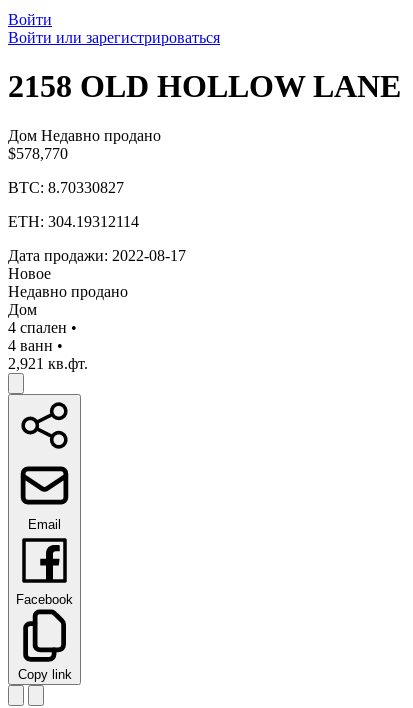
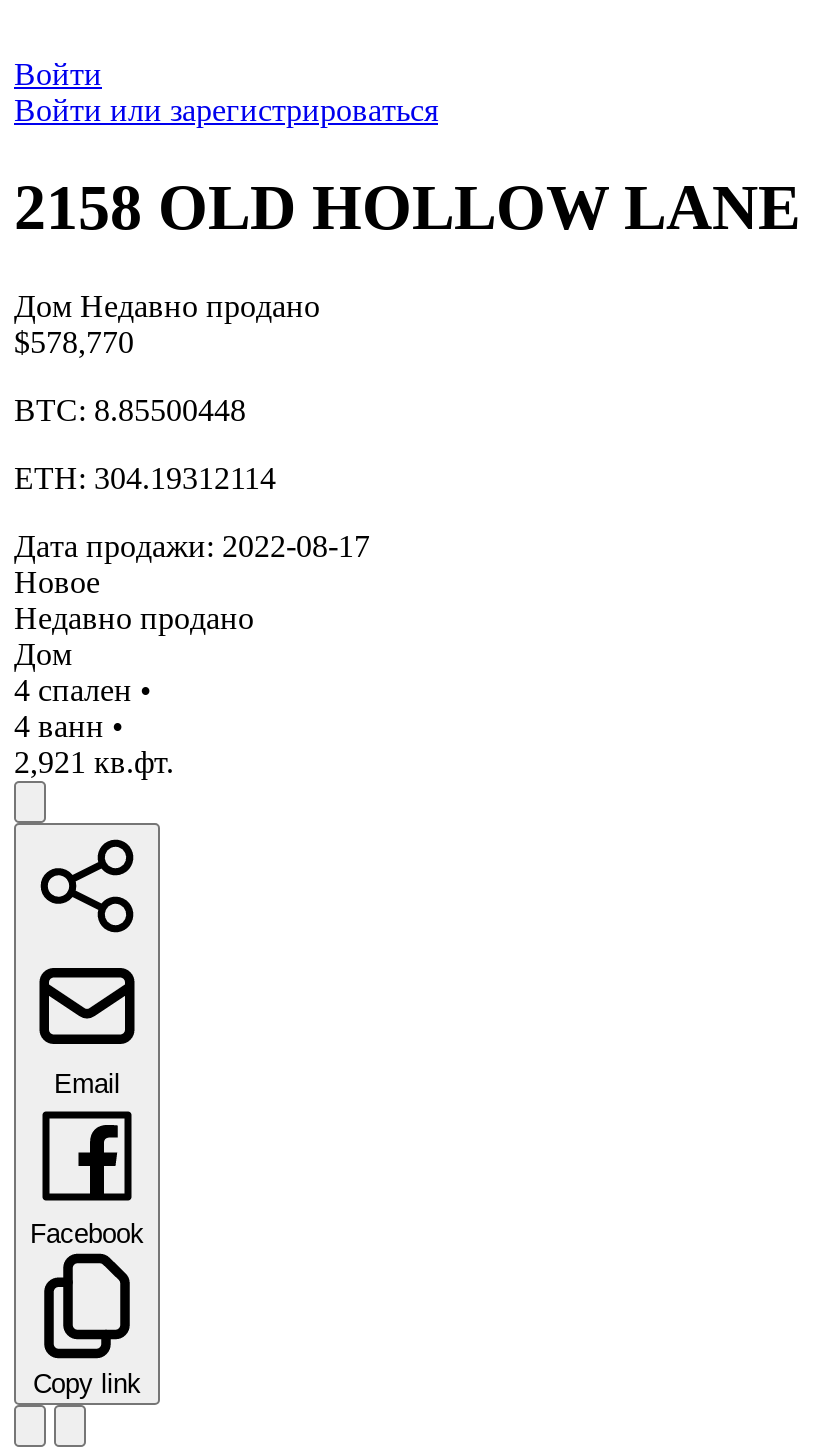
[8,179,124,196] BTC: 8.70330827 -> [14,393,246,427] BTC: 8.85500448

